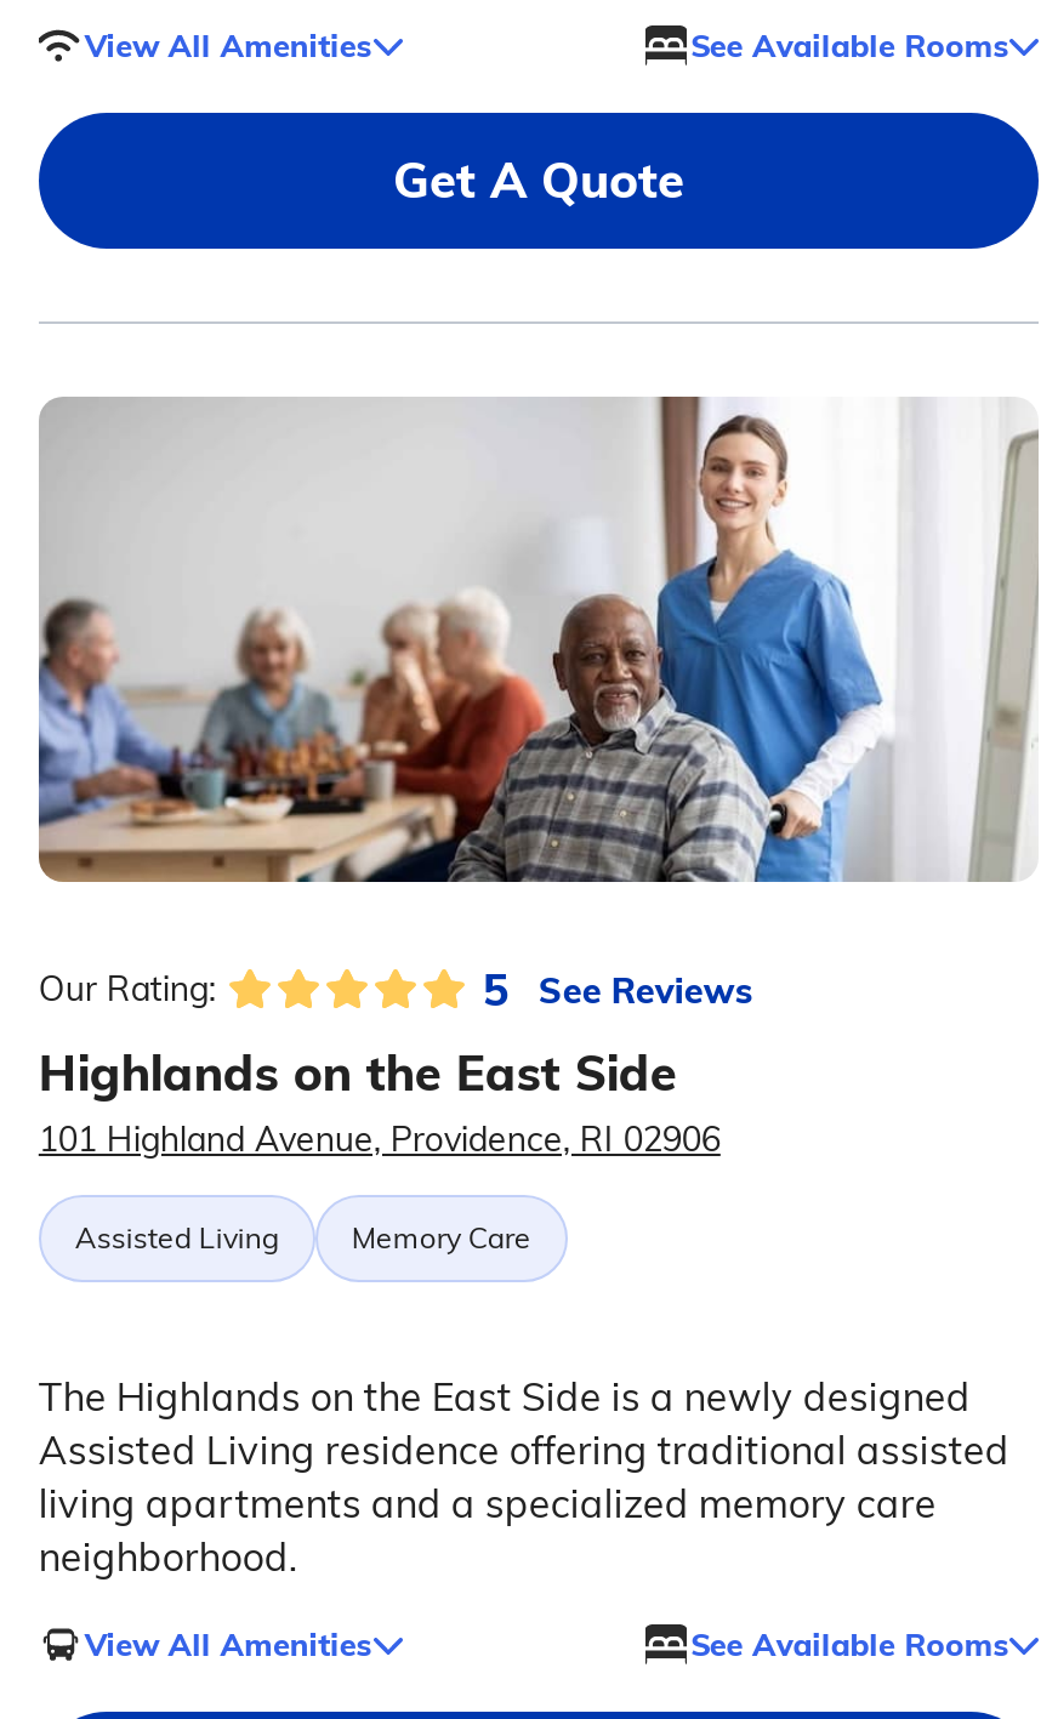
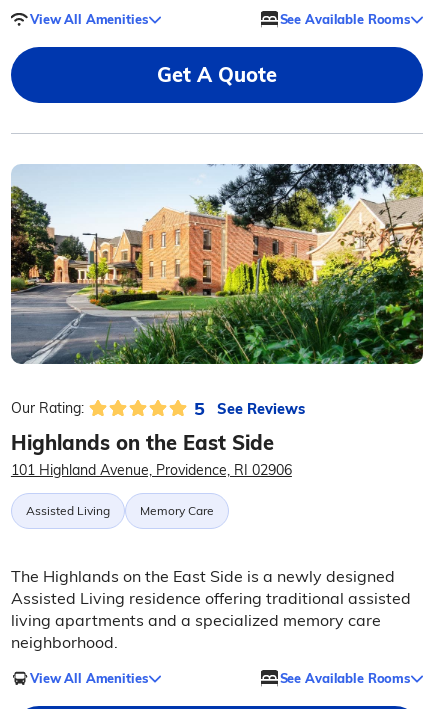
[36,394,1039,884] [image] -> [10,163,424,365] [image]

